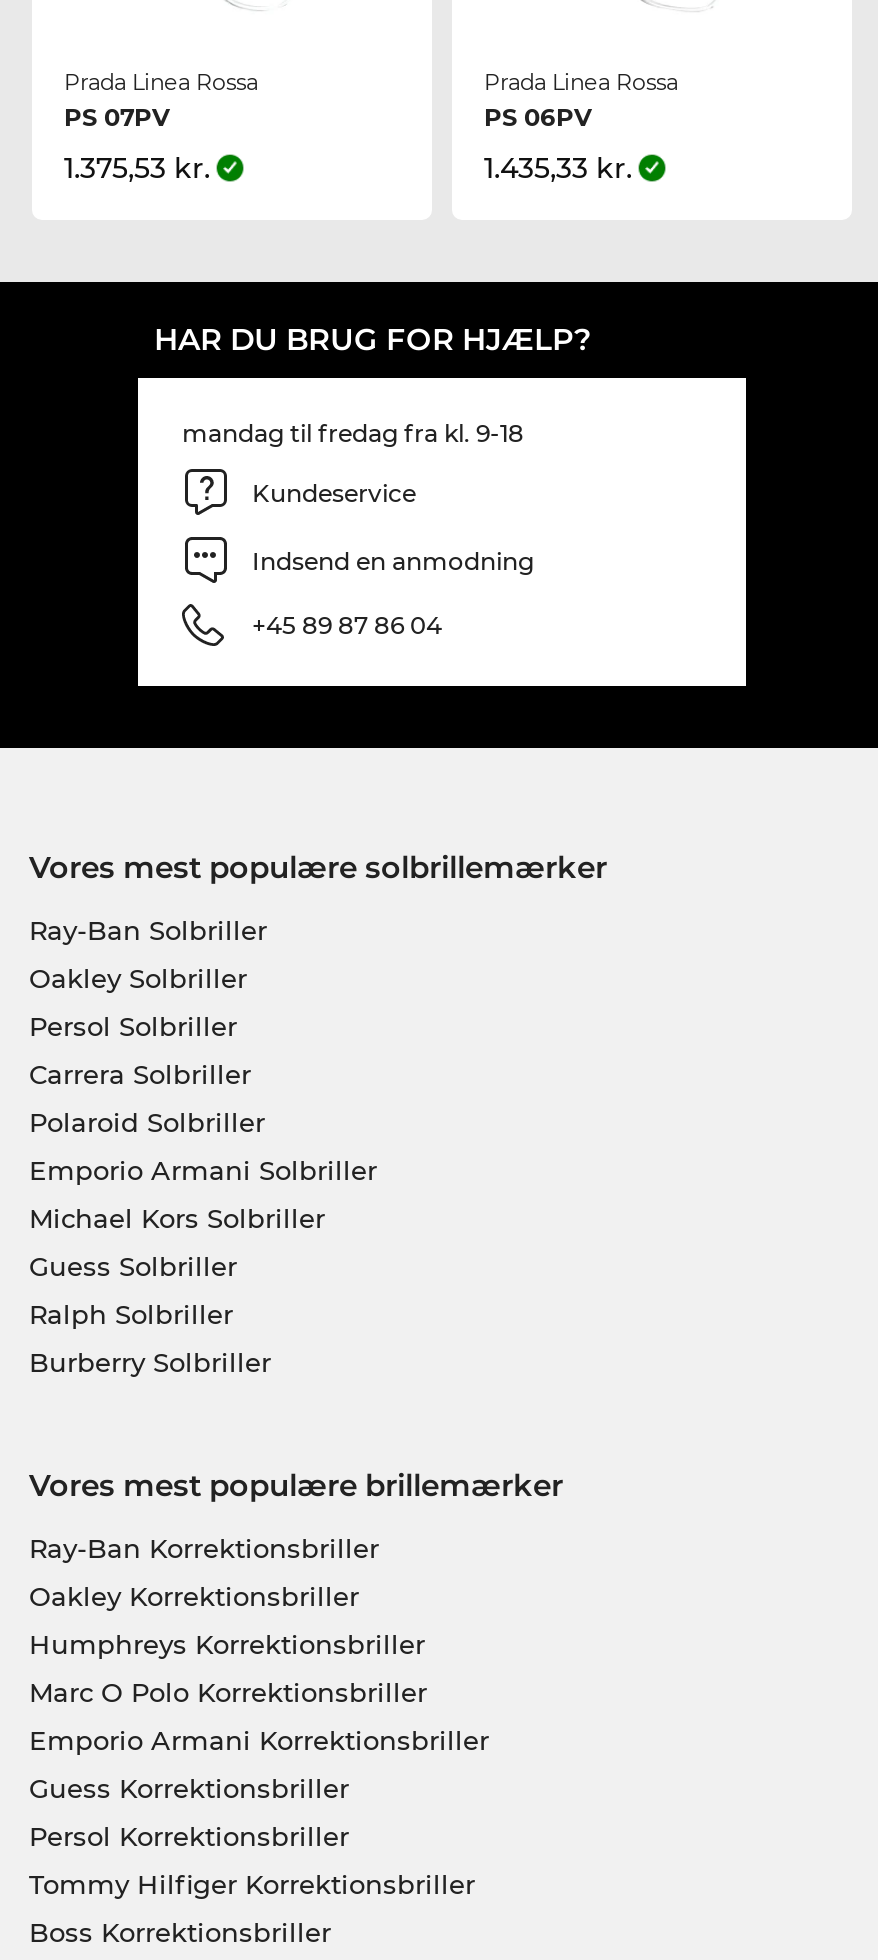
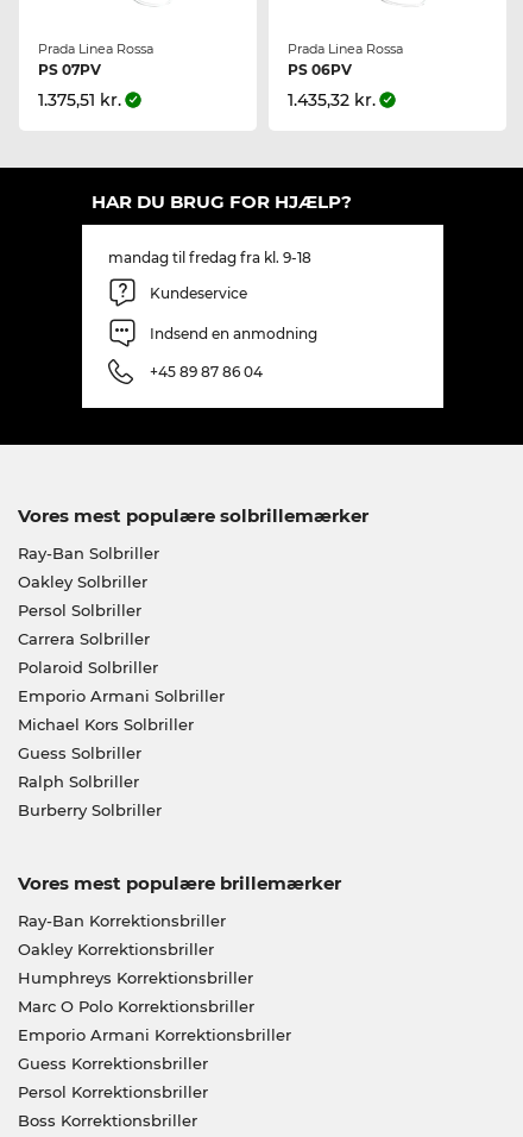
[64,150,210,186] 1.375,53 kr. -> [38,89,121,111] 1.375,51 kr.
[484,150,632,186] 1.435,33 kr. -> [288,89,376,111] 1.435,32 kr.
[29,1868,475,1900] Tommy Hilfiger Korrektionsbriller -> none

